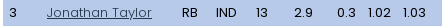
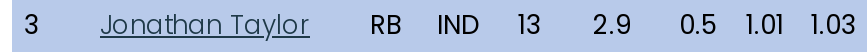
[336,3,355,22] 0.3 -> [679,7,717,45] 0.5
[368,3,391,22] 1.02 -> [746,7,784,45] 1.01

